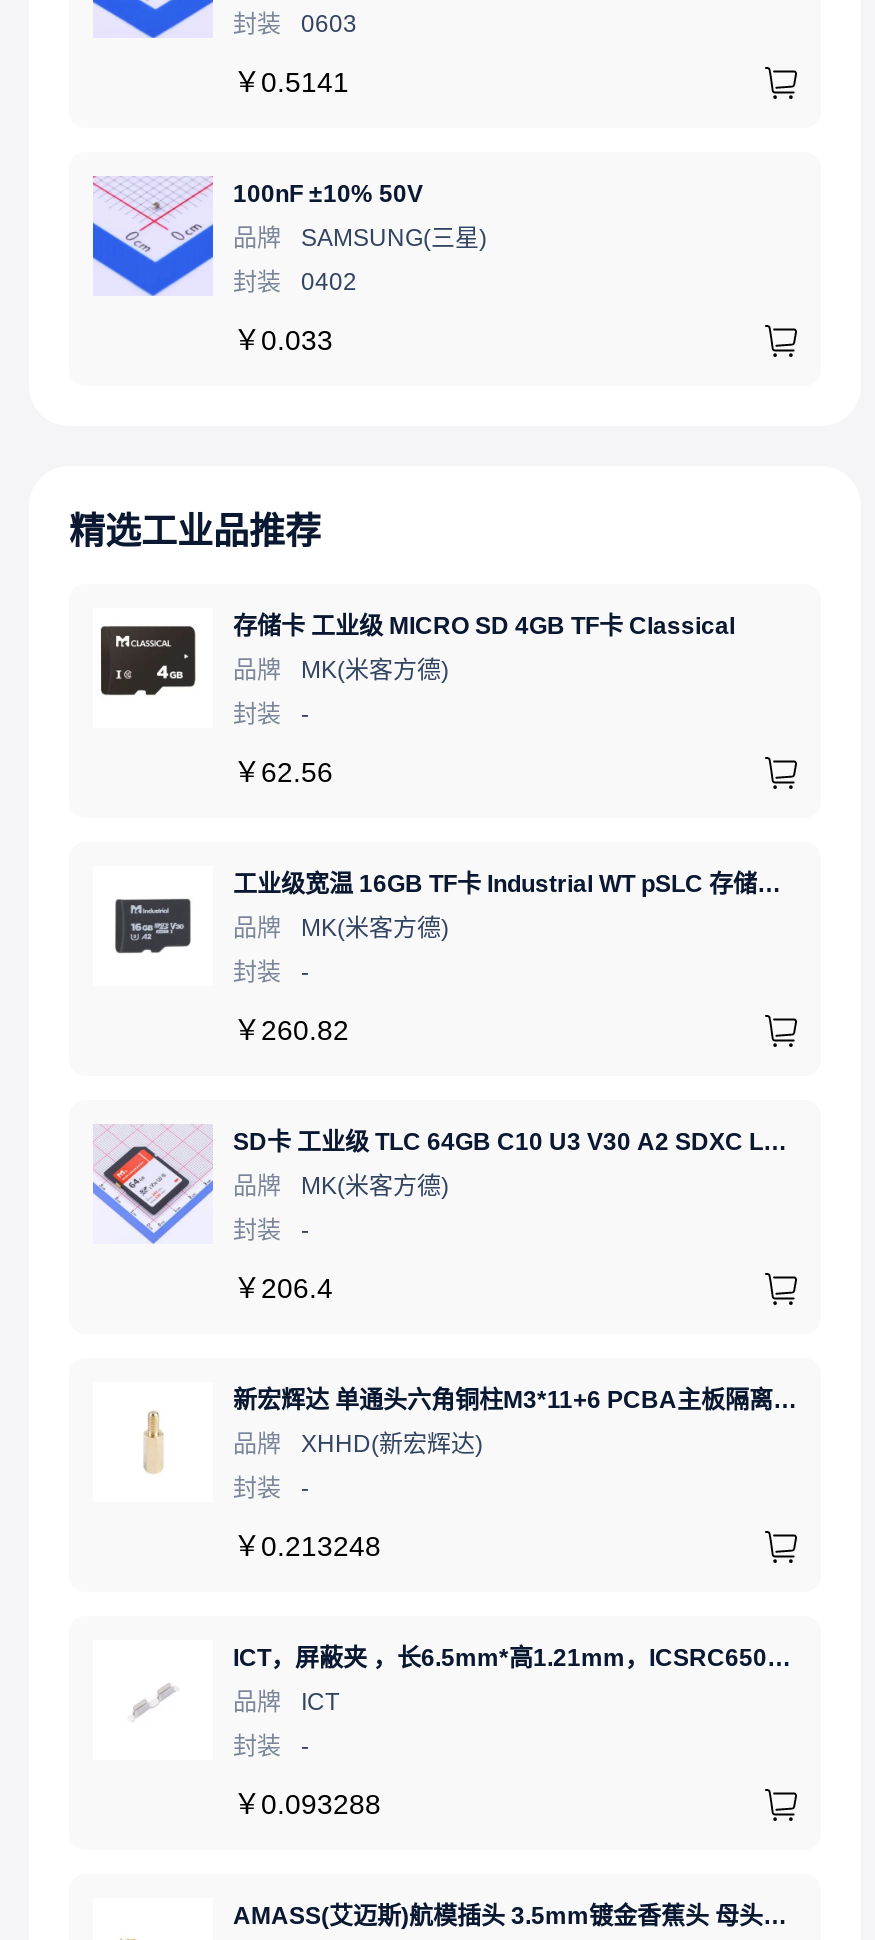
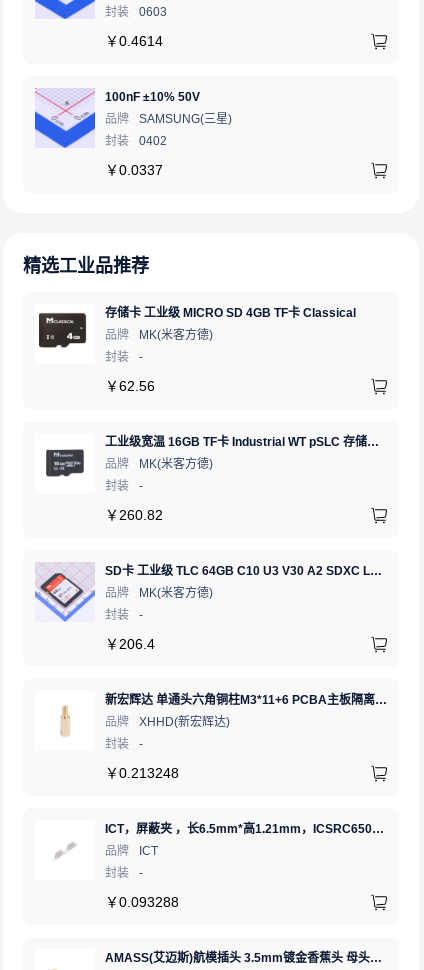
[233,66,349,98] ￥0.5141 -> [105,33,163,49] ￥0.4614
[233,324,333,356] ￥0.033 -> [105,162,163,178] ￥0.0337

